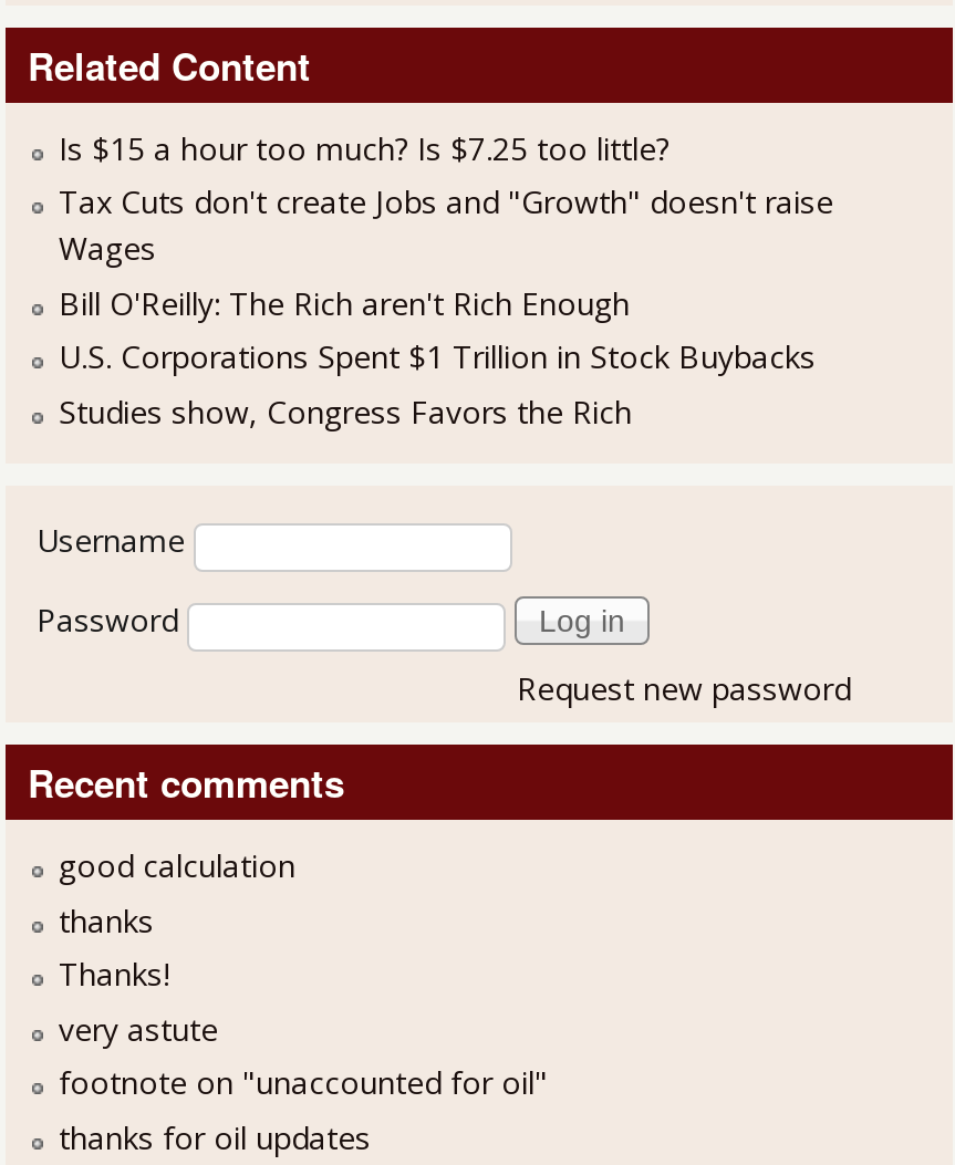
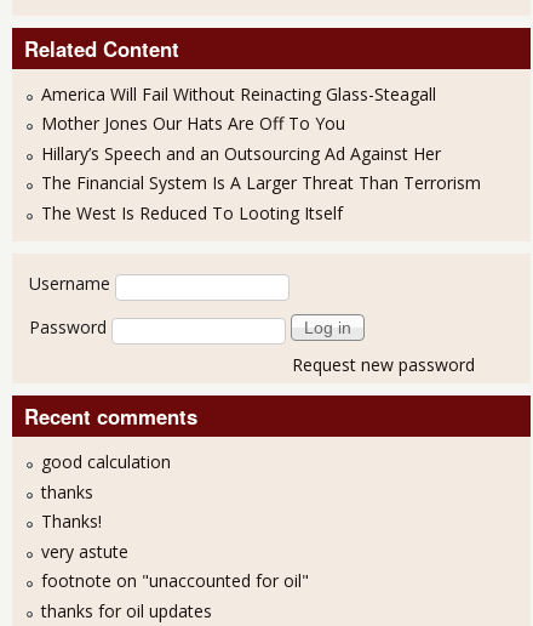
[59,126,833,431] Is $15 a hour too much? Is $7.25 too little? | Tax Cuts don't create Jobs and "Growth" doesn't raise | Wages | Bill O'Reilly: The Rich aren't Rich Enough | U.S. Corporations Spent $1 Trillion in Stock Buybacks | Studies show, Congress Favors the Rich -> [41,82,481,224] America Will Fail Without Reinacting Glass-Steagall | Mother Jones Our Hats Are Off To You | Hillary’s Speech and an Outsourcing Ad Against Her | The Financial System Is A Larger Threat Than Terrorism | The West Is Reduced To Looting Itself

